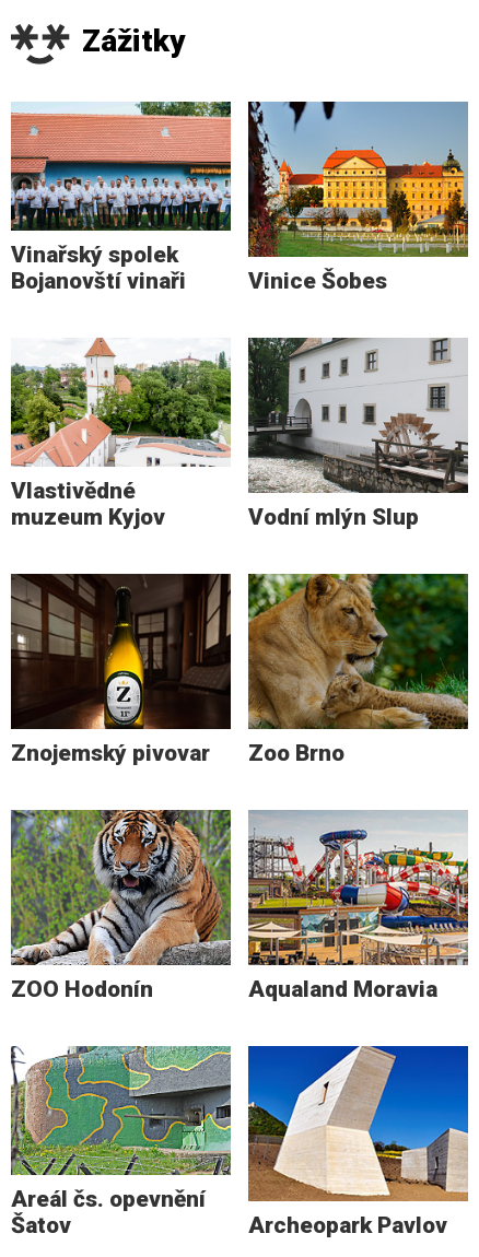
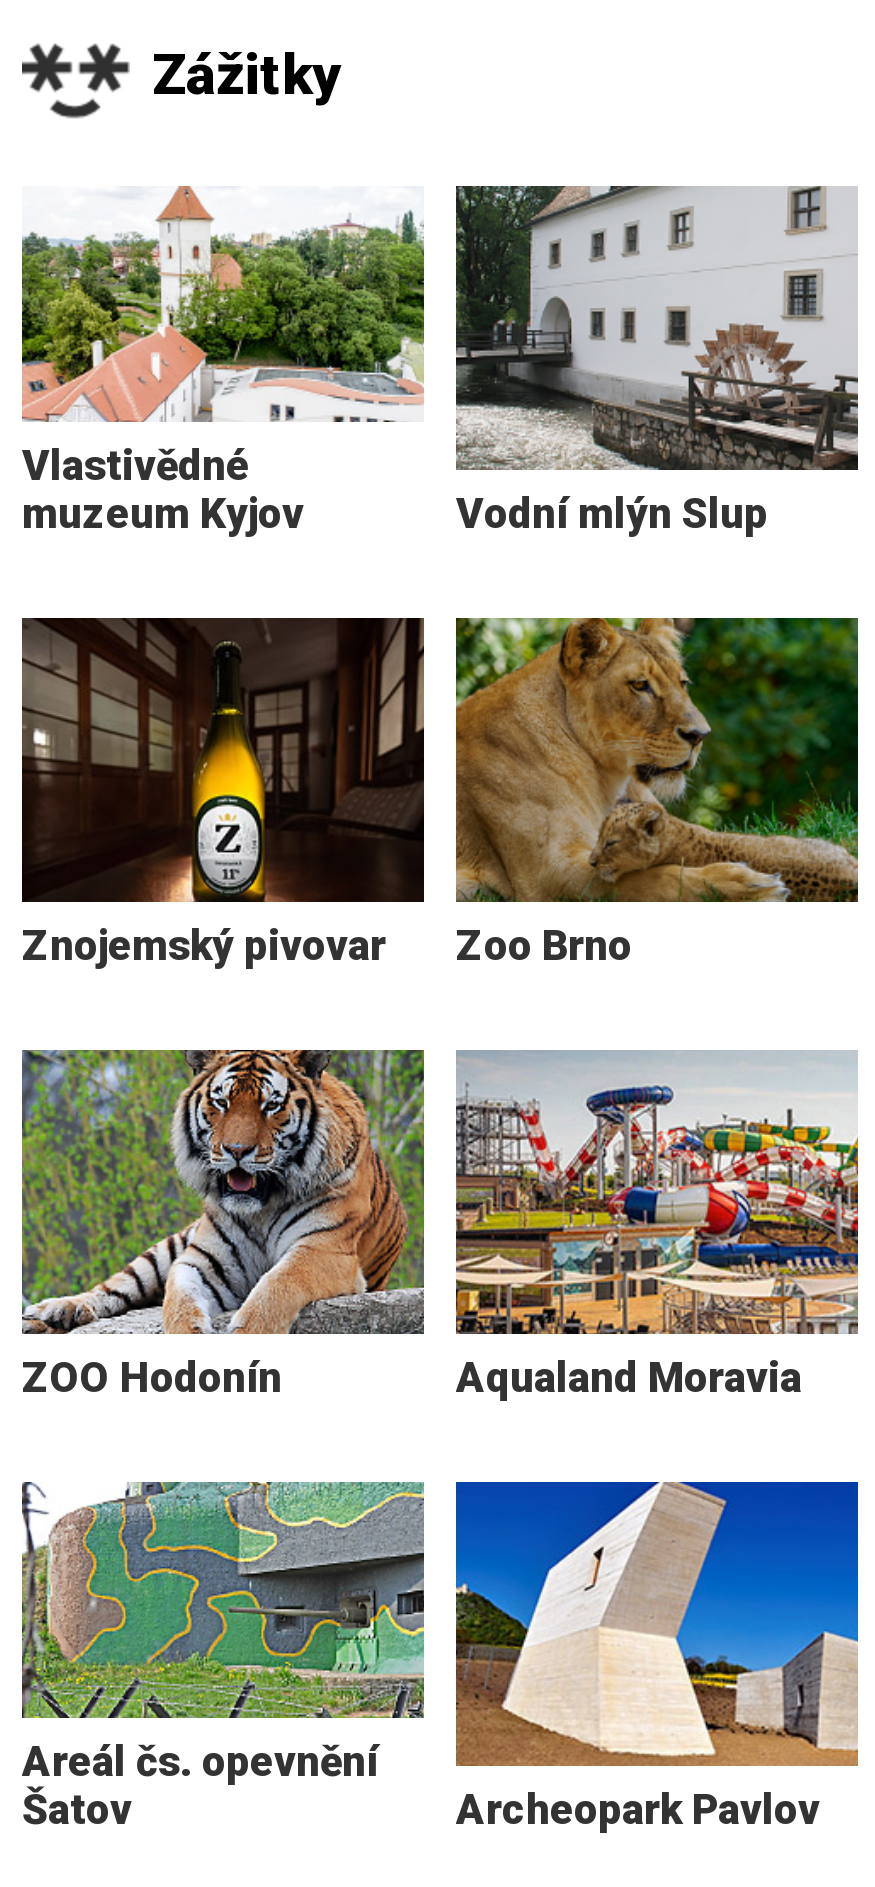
[10,101,387,294] [image] | Vinařský spolek | Bojanovští vinaři | Vinice Šobes -> none
[248,101,468,258] [image] -> none

